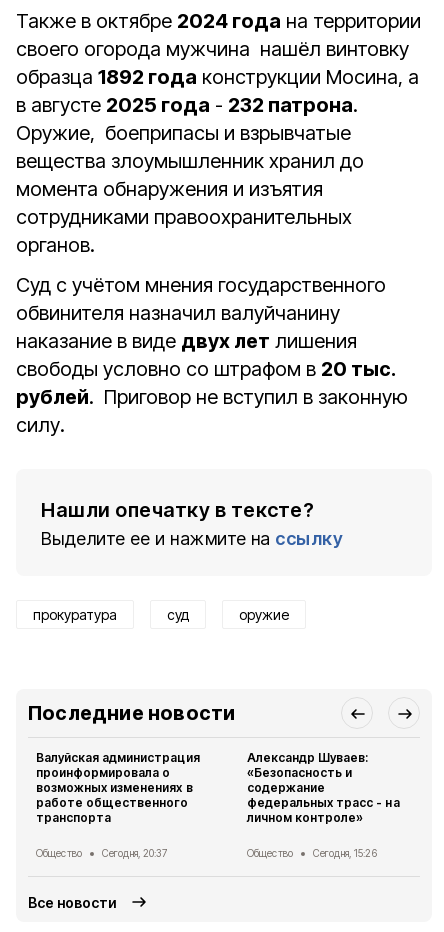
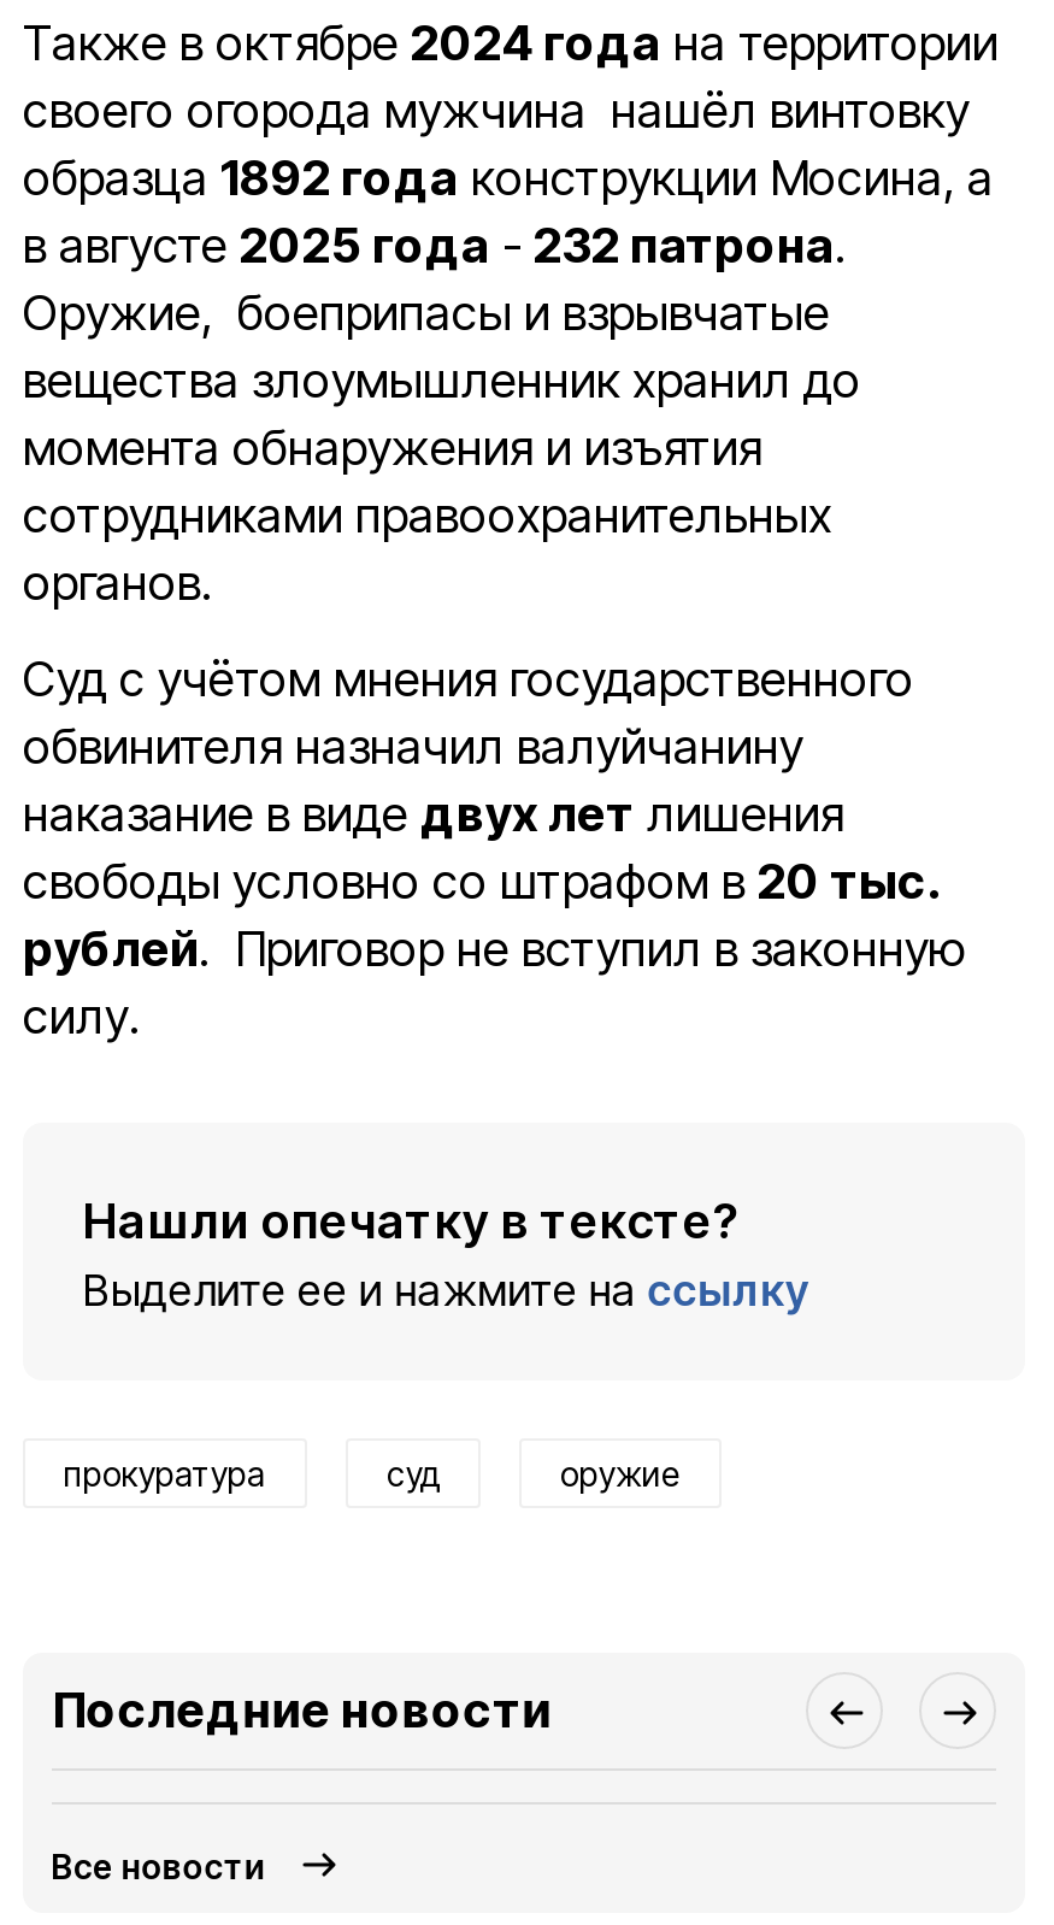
[36,750,200,859] Валуйская администрация | проинформировала о | возможных изменениях в | работе общественного | транспорта | Общество | Сегодня, 20:37 -> none
[247,750,399,859] Александр Шуваев: | «Безопасность и | содержание | федеральных трасс - на | личном контроле» | Общество | Сегодня, 15:26 -> none

